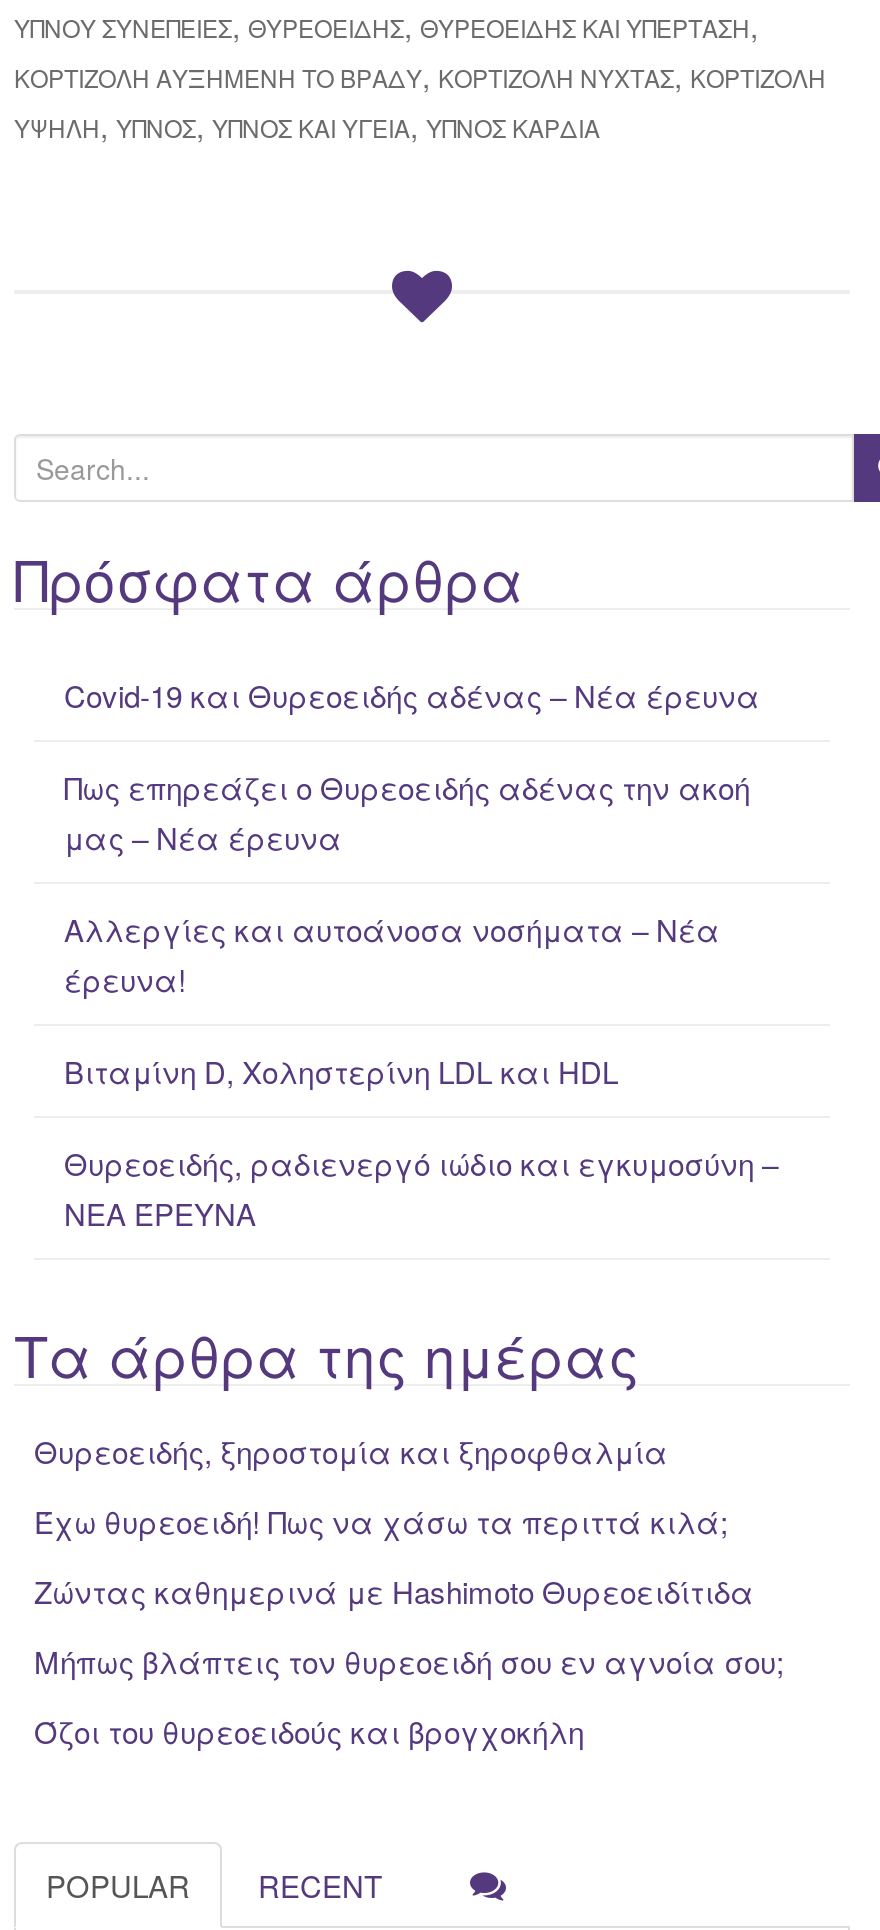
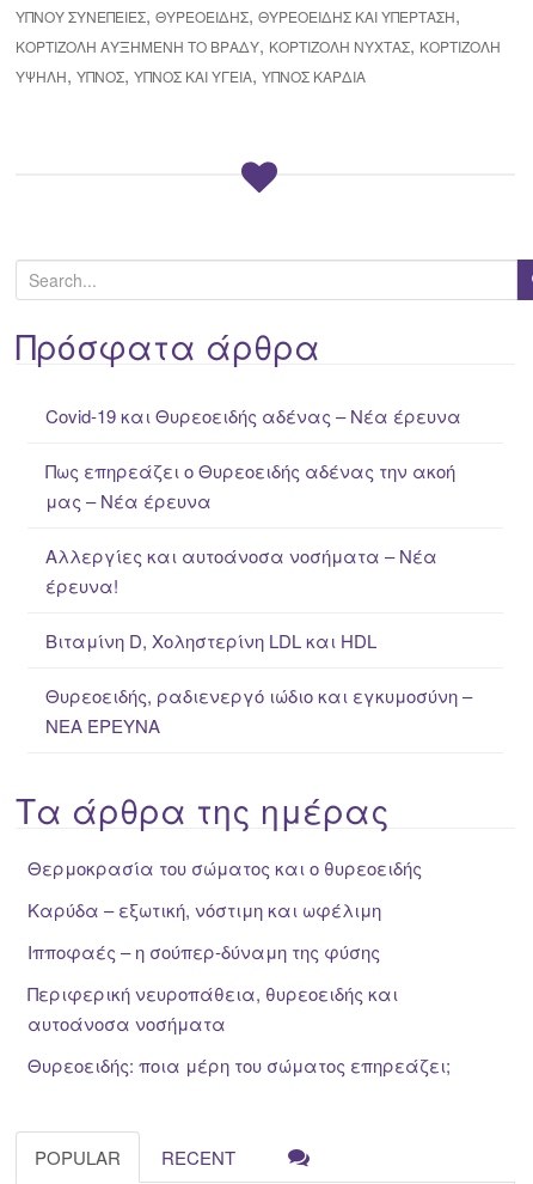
[34,1431,668,1473] Θυρεοειδής, ξηροστομία και ξηροφθαλμία -> [27,856,422,881] Θερμοκρασία του σώματος και ο θυρεοειδής
[34,1501,728,1543] Έχω θυρεοειδή! Πως να χάσω τα περιττά κιλά; -> [27,897,381,923] Καρύδα – εξωτική, νόστιμη και ωφέλιμη
[34,1571,754,1613] Ζώντας καθημερινά με Hashimoto Θυρεοειδίτιδα -> [27,939,380,964] Ιπποφαές – η σούπερ-δύναμη της φύσης
[34,1641,784,1683] Μήπως βλάπτεις τον θυρεοειδή σου εν αγνοία σου; -> [27,981,398,1036] Περιφερική νευροπάθεια, θυρεοειδής και | αυτοάνοσα νοσήματα
[34,1711,584,1753] Όζοι του θυρεοειδούς και βρογχοκήλη -> [27,1053,451,1078] Θυρεοειδής: ποια μέρη του σώματος επηρεάζει;

